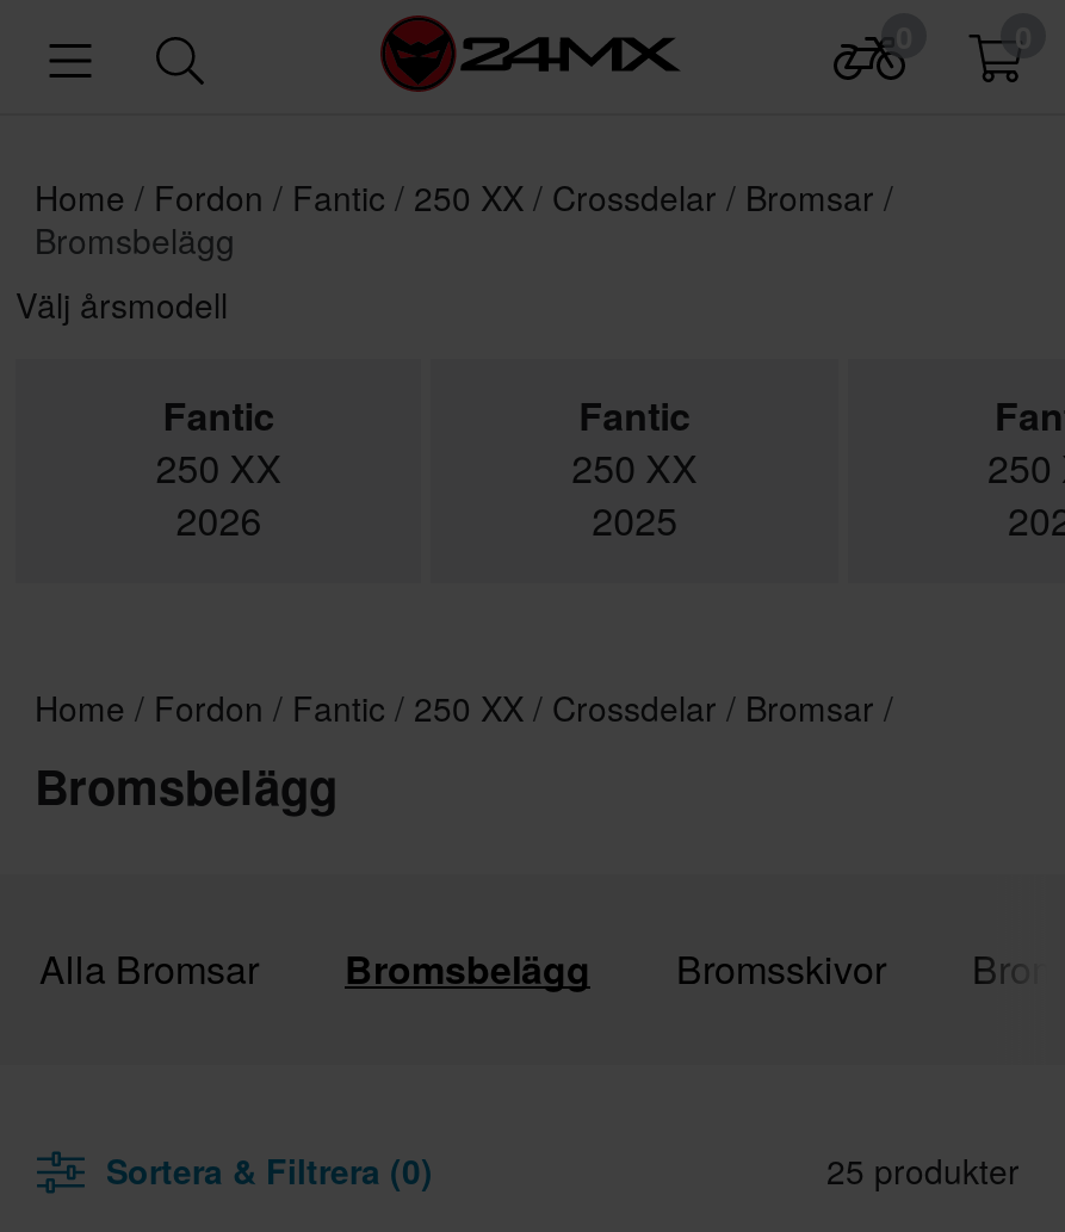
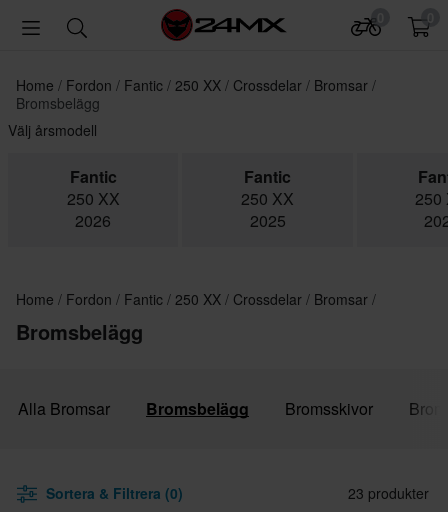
[826,1146,1020,1194] 25 produkter -> [348,483,429,503] 23 produkter

